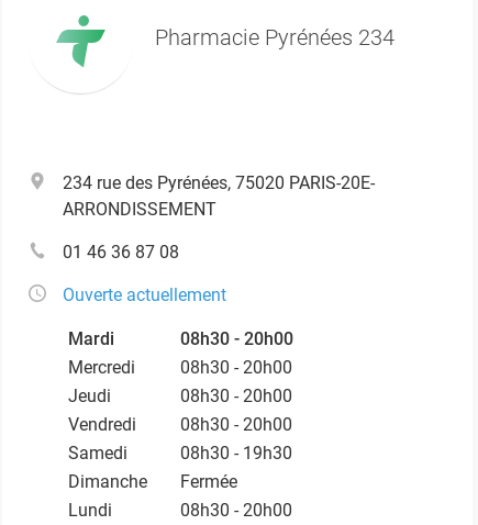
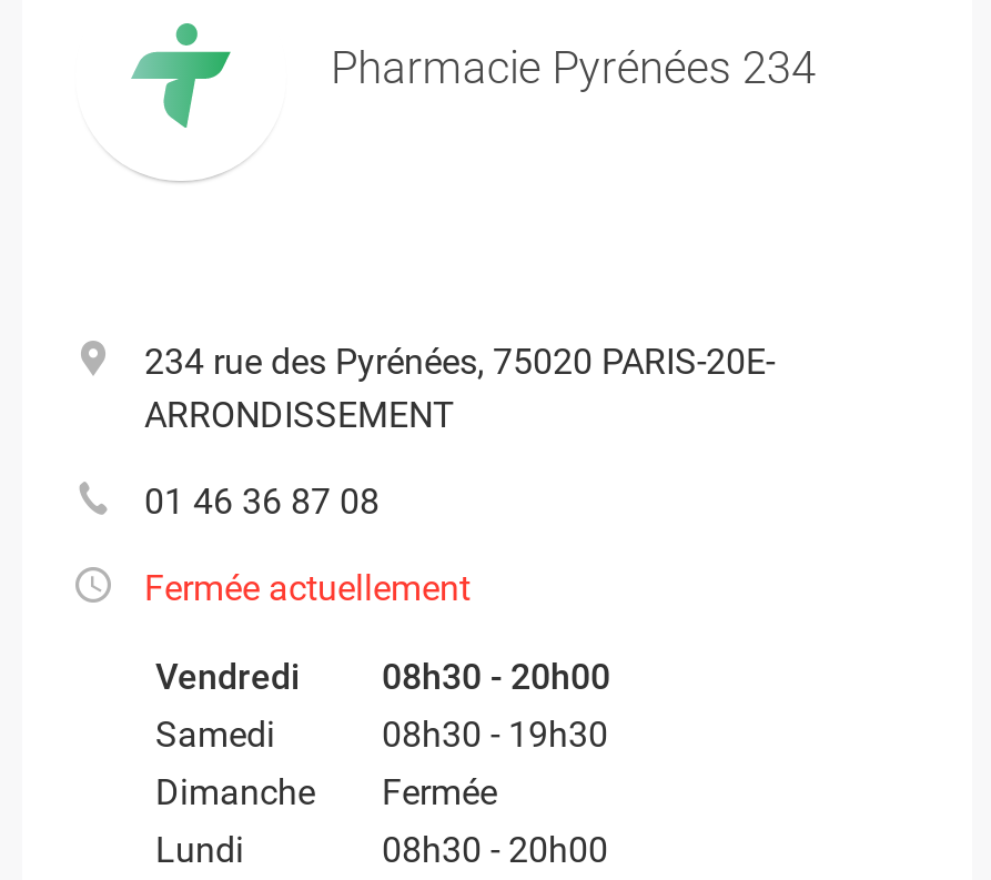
[63,284,293,406] Ouverte actuellement | Mardi | 08h30 - 20h00 | Mercredi | 08h30 - 20h00 | Jeudi | 08h30 - 20h00 -> [144,567,471,609] Fermée actuellement

